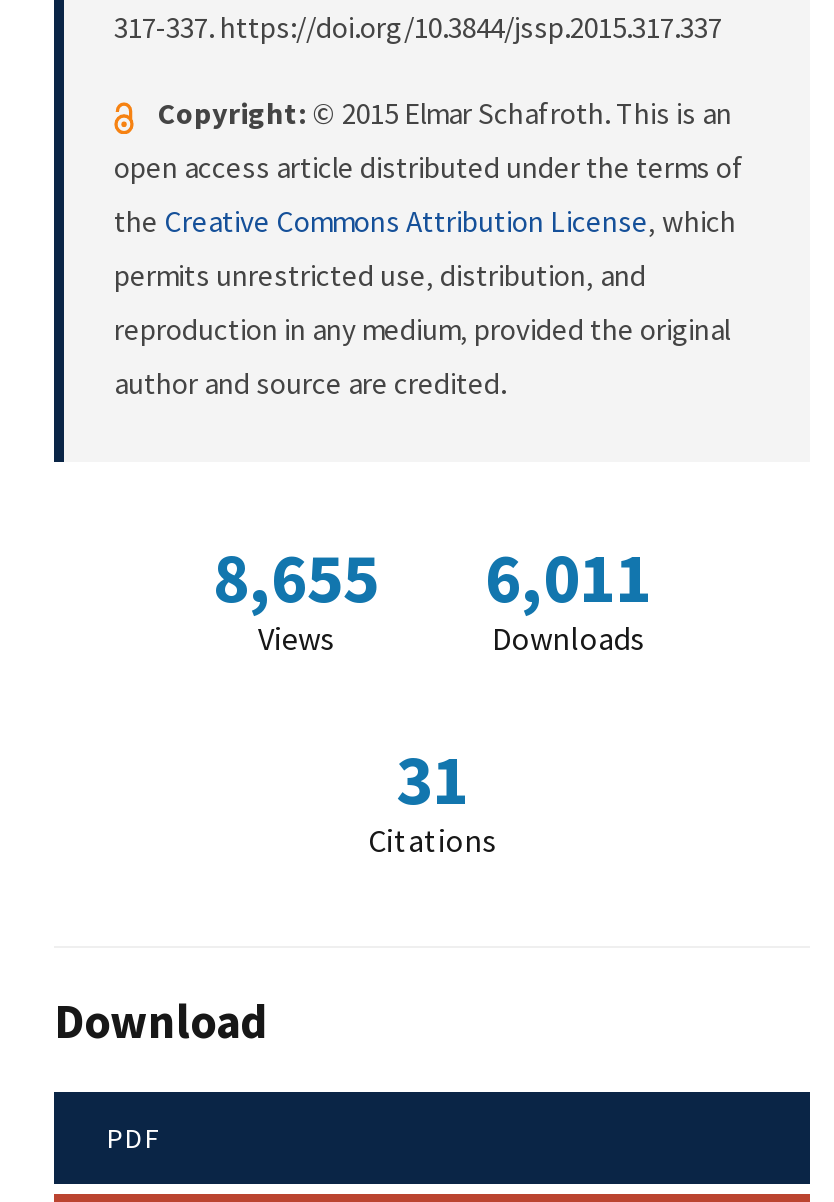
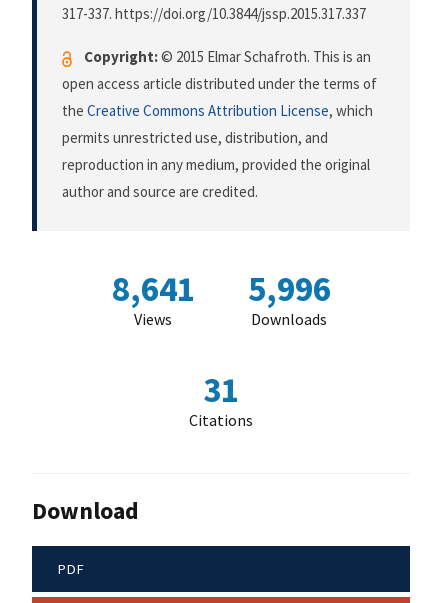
[213,535,379,623] 8,655 -> [111,267,194,311] 8,641
[485,535,651,623] 6,011 -> [247,267,330,311] 5,996

